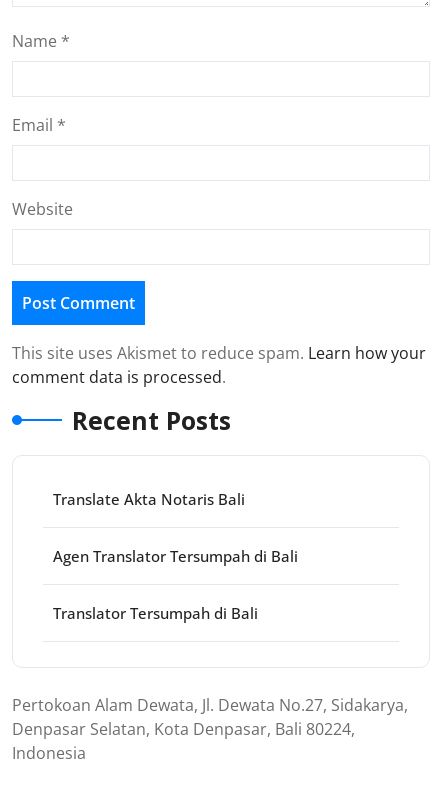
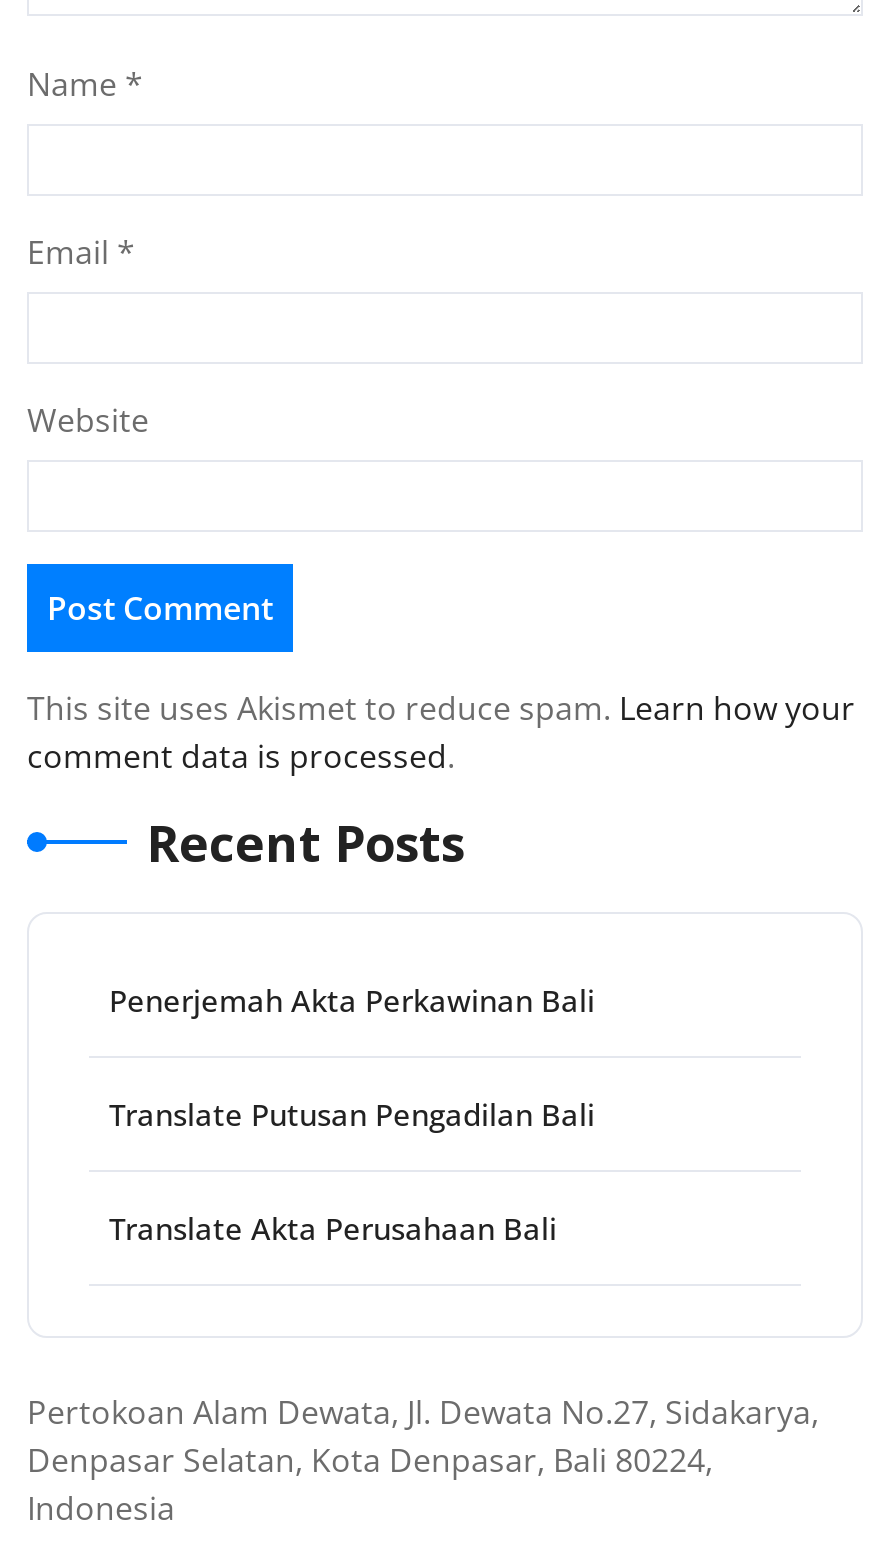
[53,489,245,509] Translate Akta Notaris Bali -> [109,980,595,1020] Penerjemah Akta Perkawinan Bali
[53,546,298,566] Agen Translator Tersumpah di Bali -> [109,1094,595,1134] Translate Putusan Pengadilan Bali
[53,603,258,623] Translator Tersumpah di Bali -> [109,1208,557,1248] Translate Akta Perusahaan Bali

